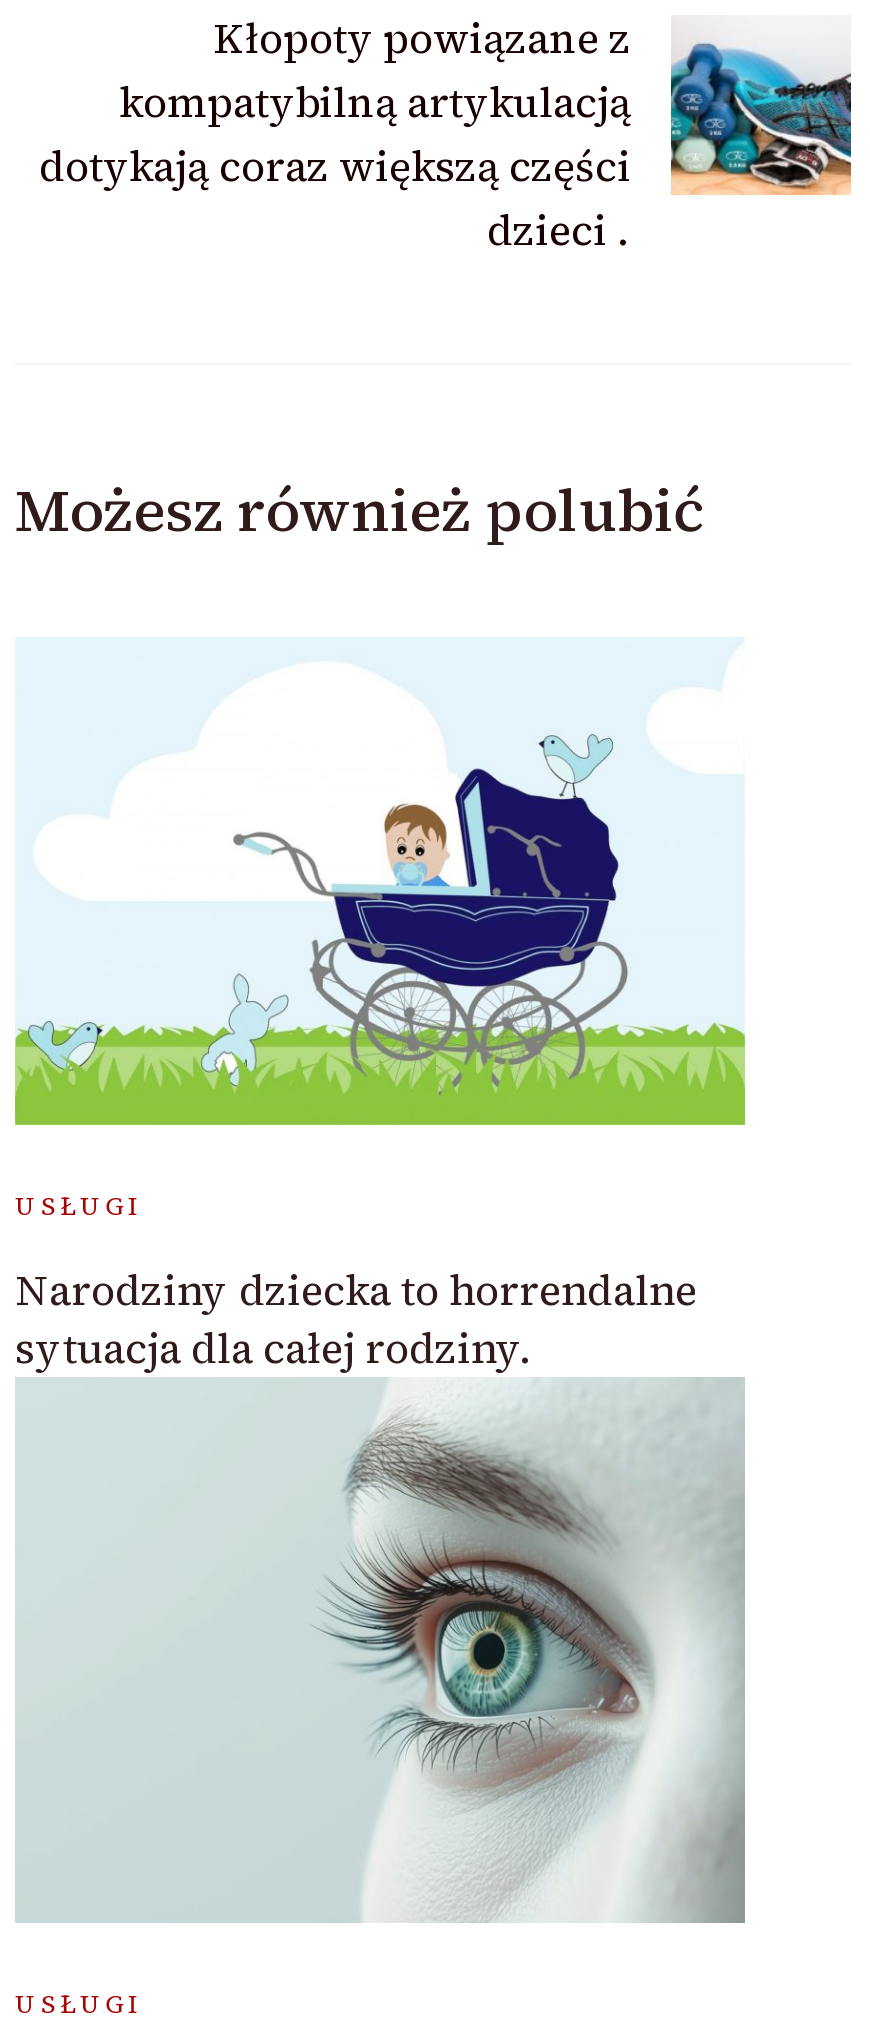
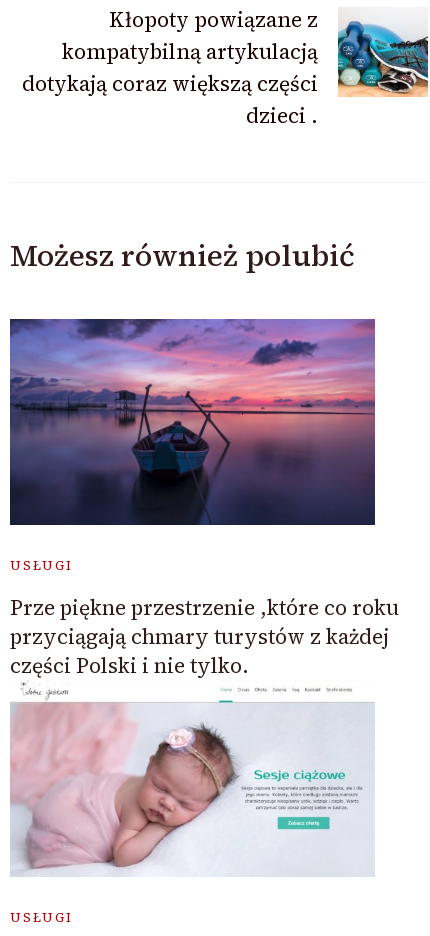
[13,712,747,1128] [image] -> [9,318,376,526] [image]
[15,1260,697,1376] Narodziny dziecka to horrendalne | sytuacja dla całej rodziny. -> [10,593,399,680] Prze piękne przestrzenie ,które co roku | przyciągają chmary turystów z każdej | części Polski i nie tylko.
[19,1486,745,1924] [image] -> [10,658,374,876] [image]

